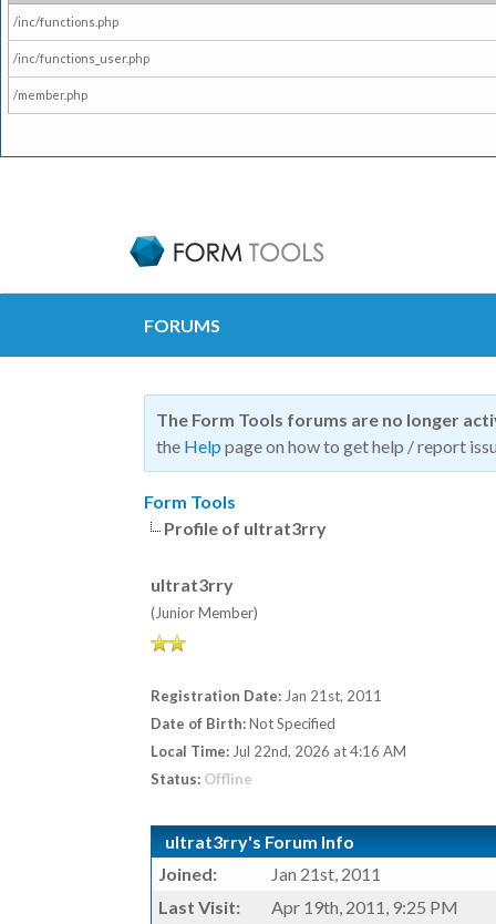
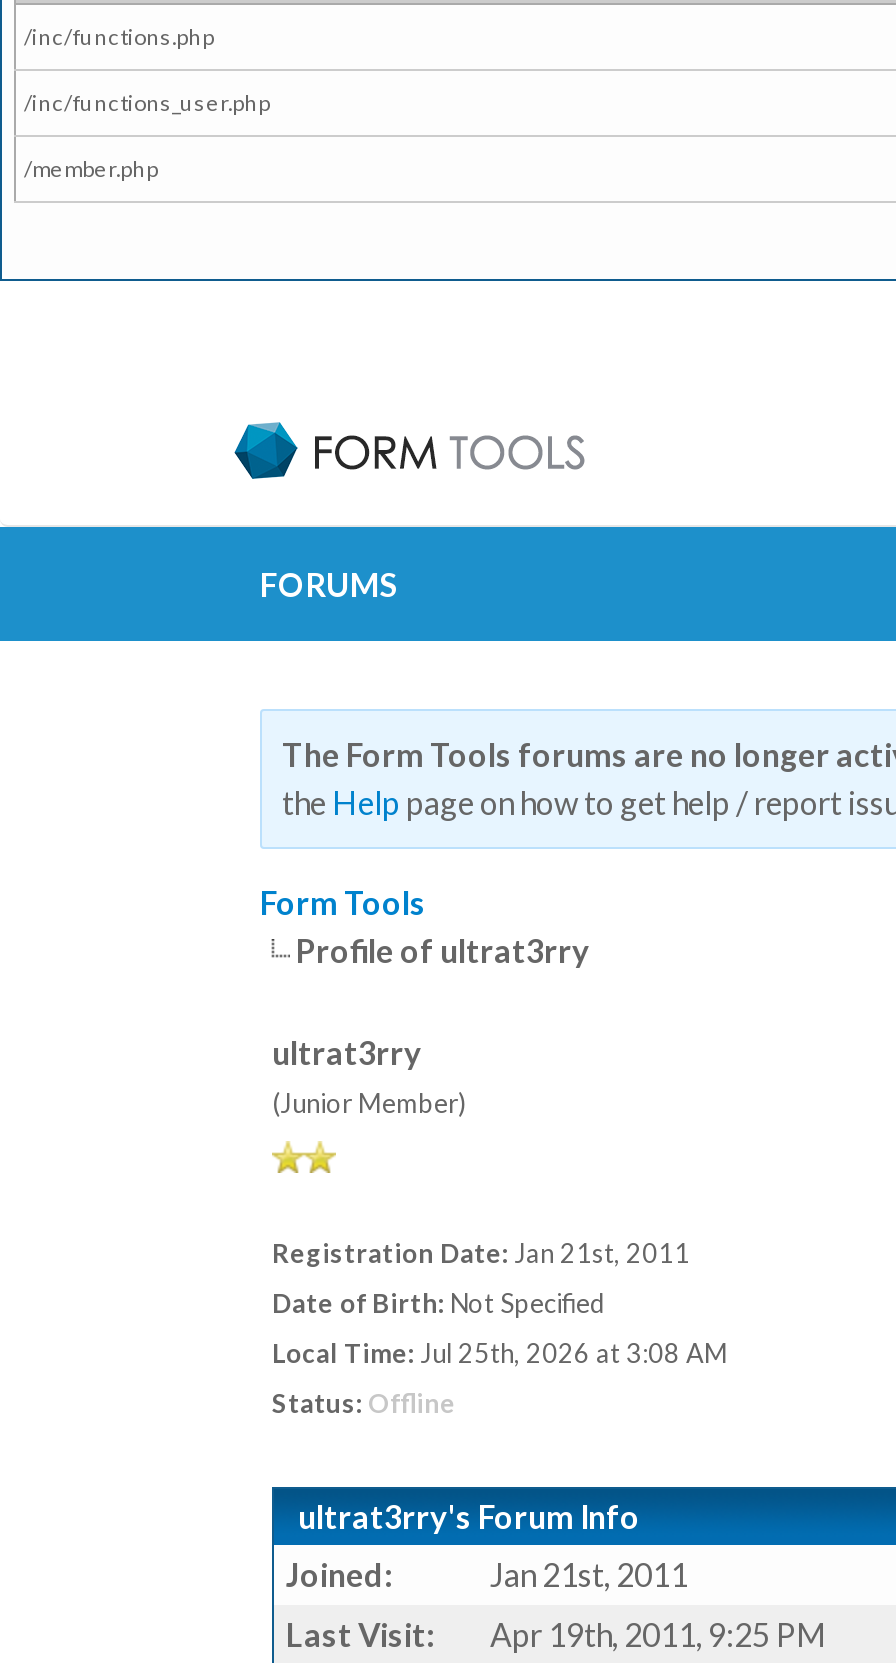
[151,742,406,760] Local Time: Jul 22nd, 2026 at 4:16 AM -> [272,1337,728,1369] Local Time: Jul 25th, 2026 at 3:08 AM

